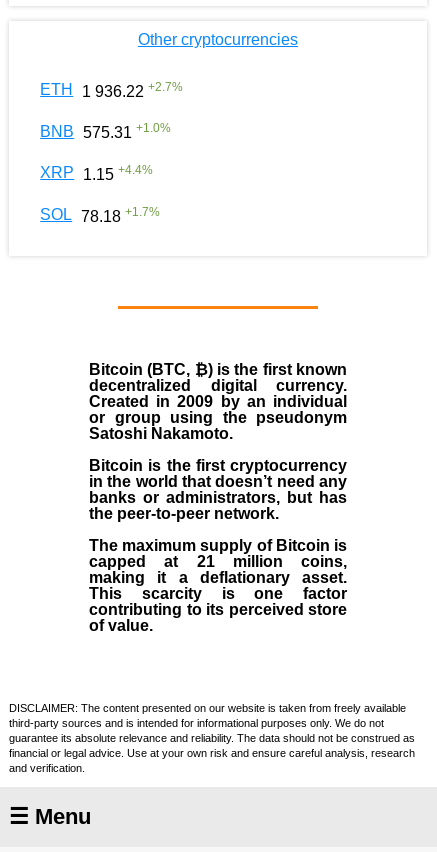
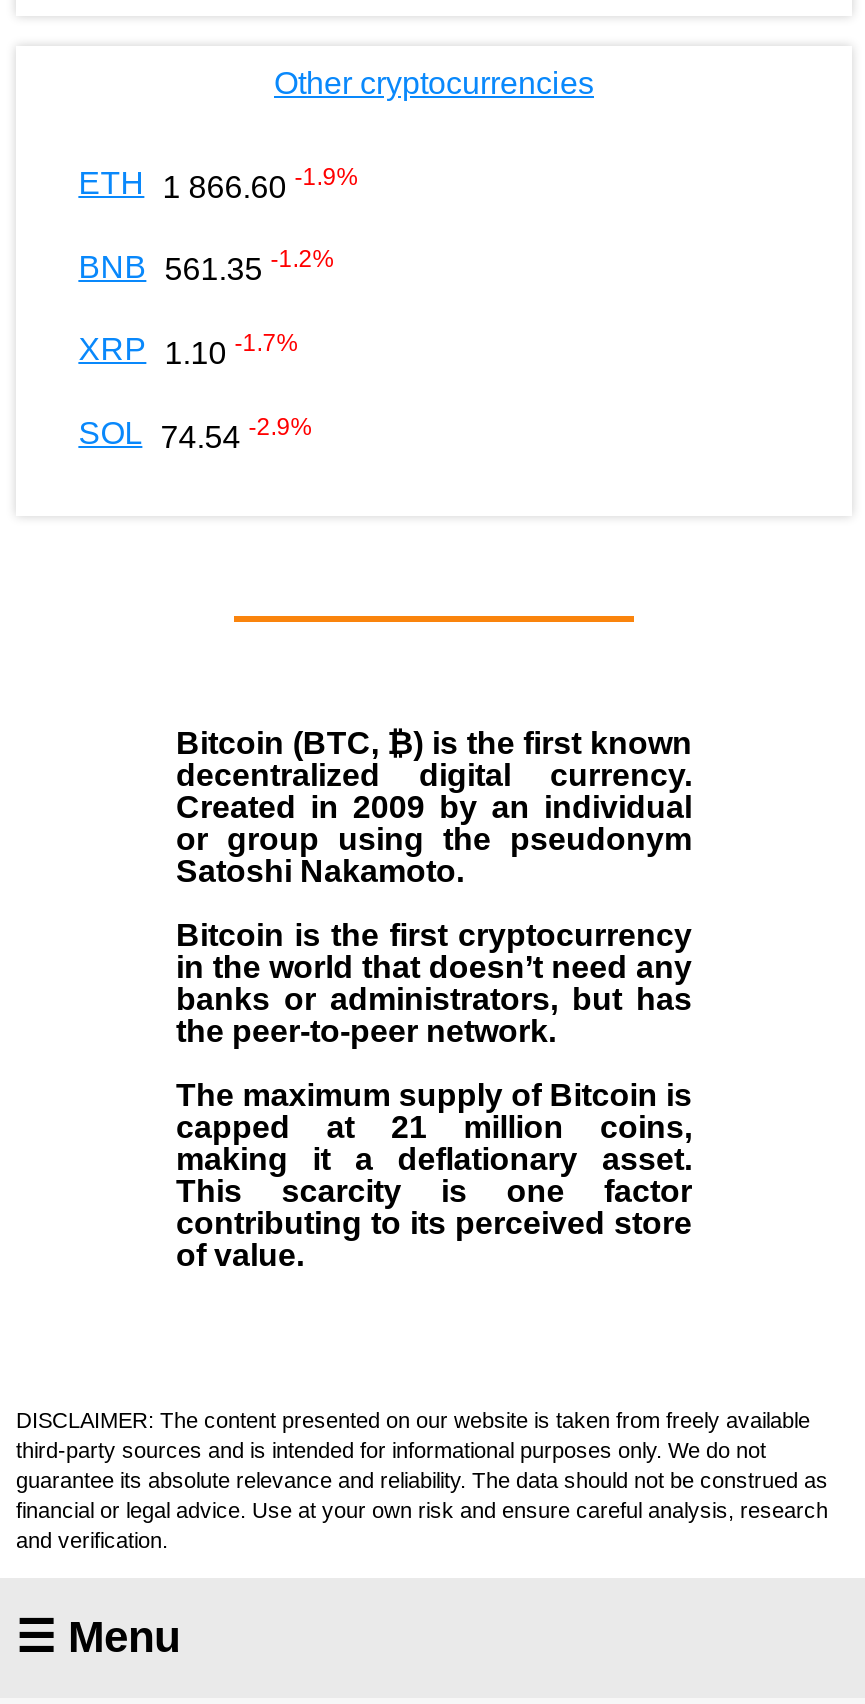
[40,79,183,100] ETH 1 936.22 +2.7% -> [78,162,358,203] ETH 1 866.60 -1.9%
[40,121,171,141] BNB 575.31 +1.0% -> [78,246,334,287] BNB 561.35 -1.2%
[40,163,153,183] XRP 1.15 +4.4% -> [78,329,298,370] XRP 1.10 -1.7%
[40,204,160,225] SOL 78.18 +1.7% -> [78,413,312,453] SOL 74.54 -2.9%

